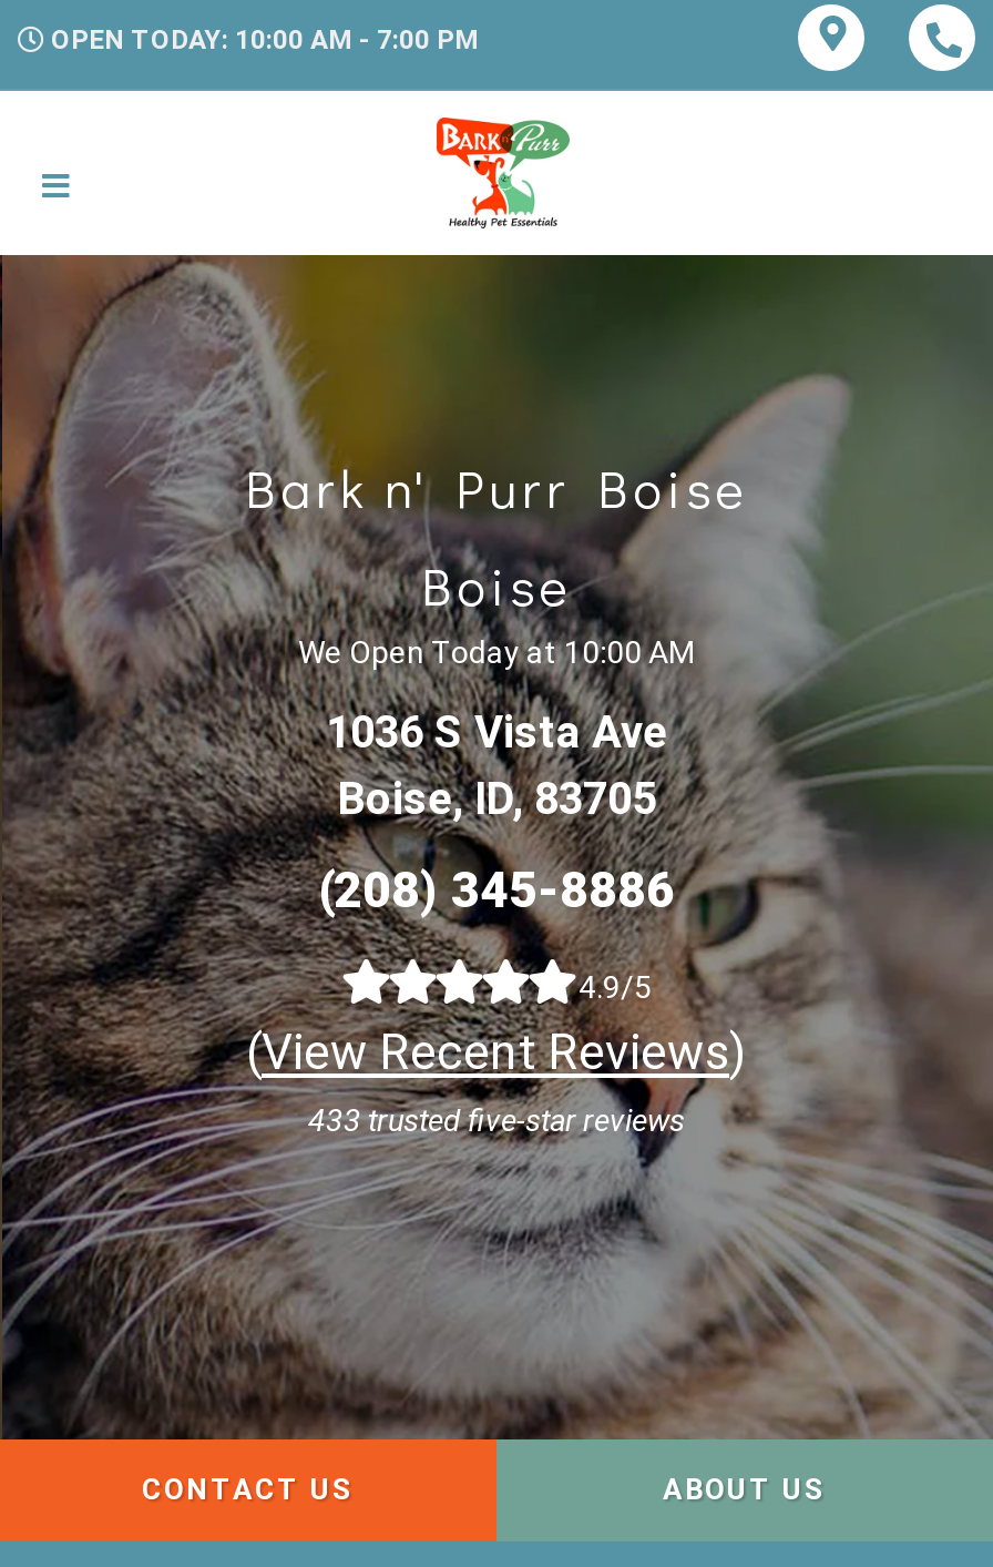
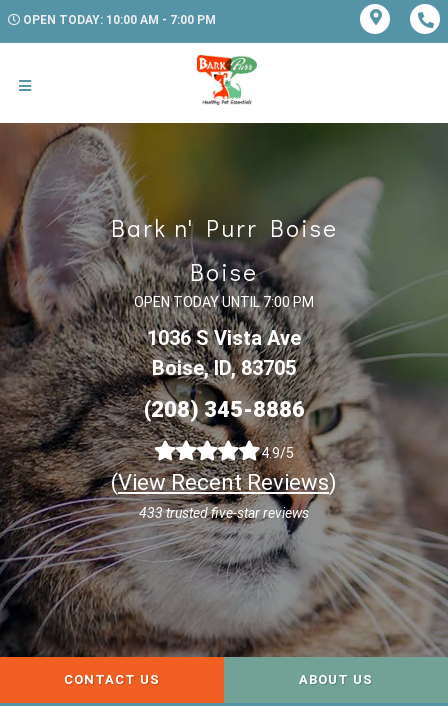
[298,633,695,669] We Open Today at 10:00 AM -> [134,294,314,310] OPEN TODAY UNTIL 7:00 PM

